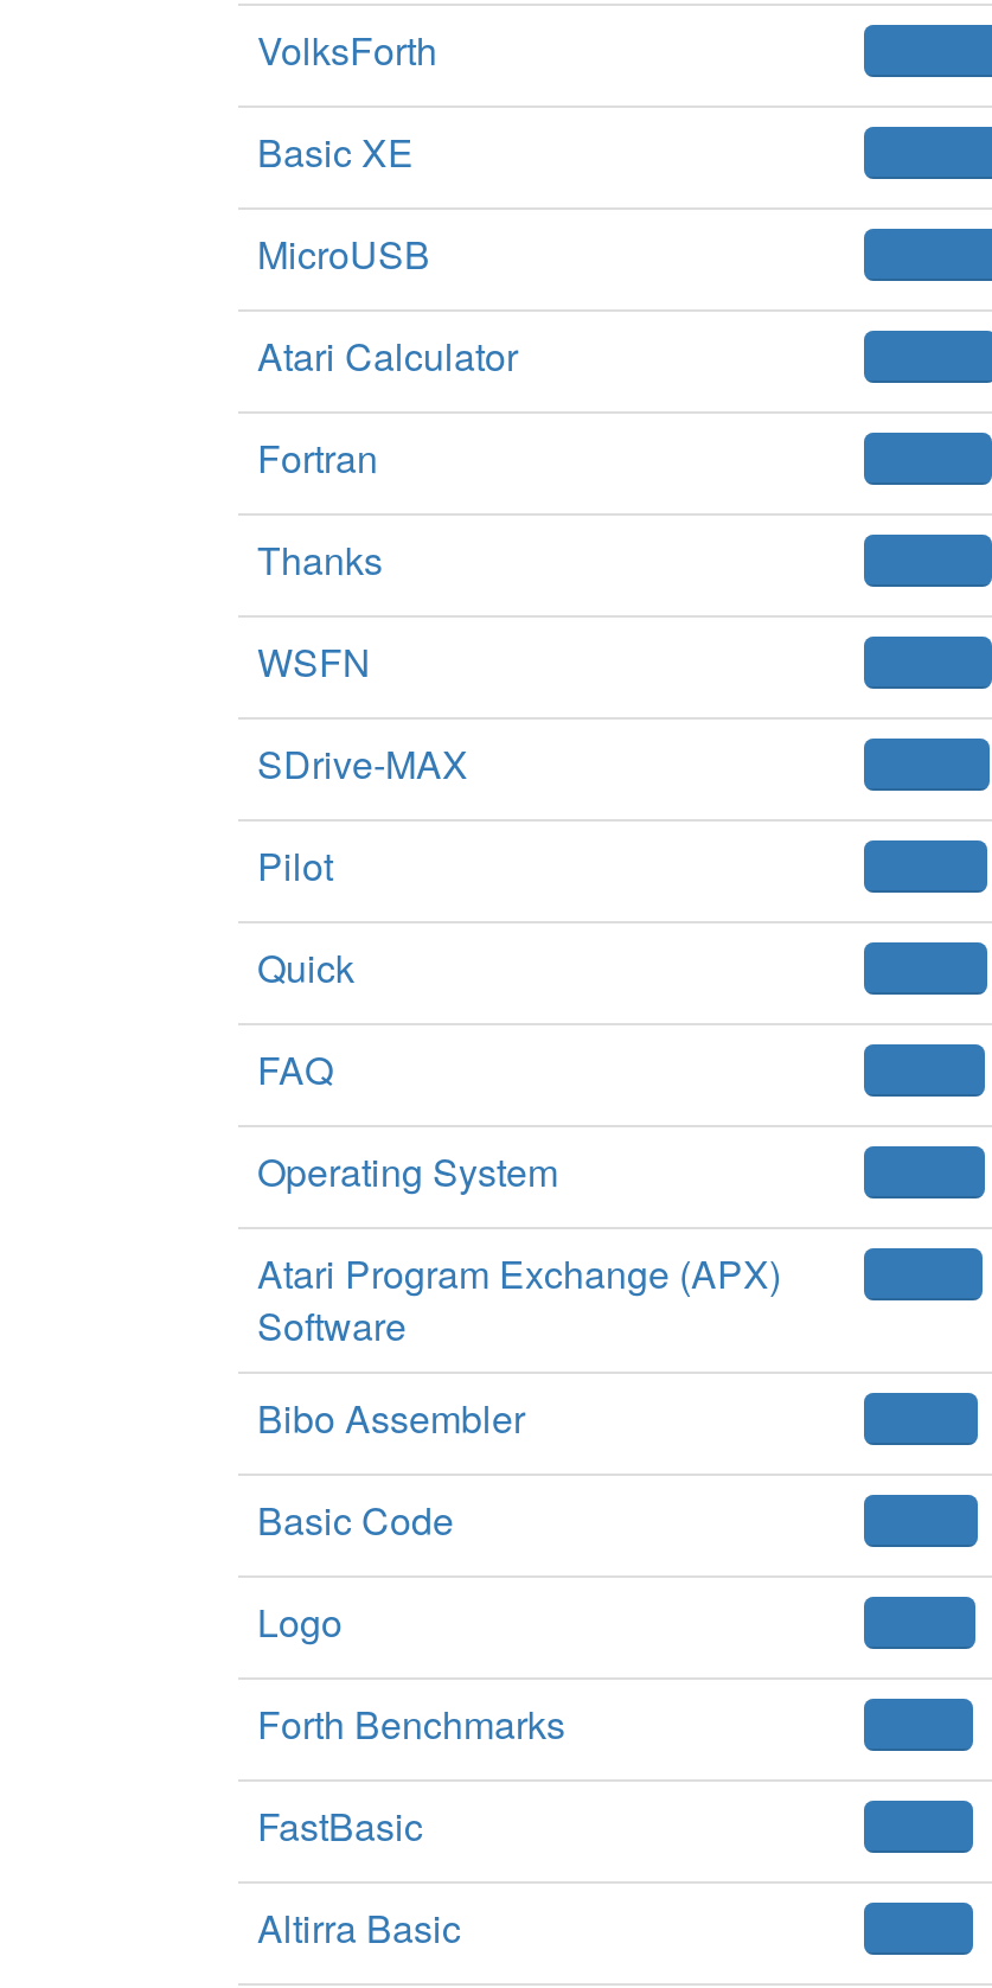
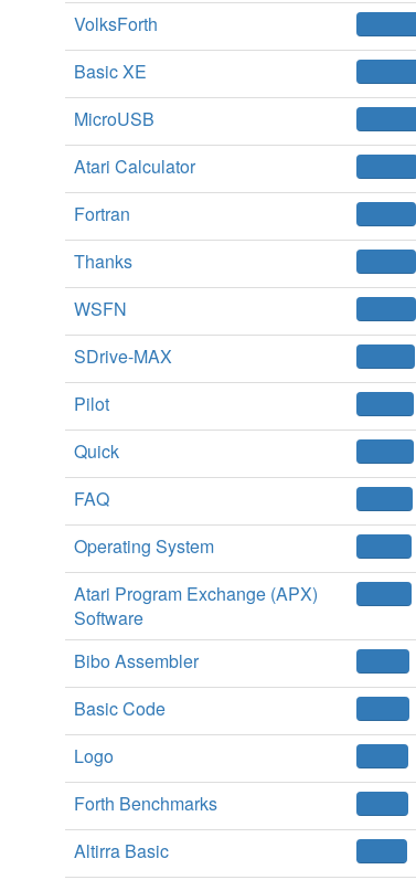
[257,1799,423,1853] FastBasic -> none

